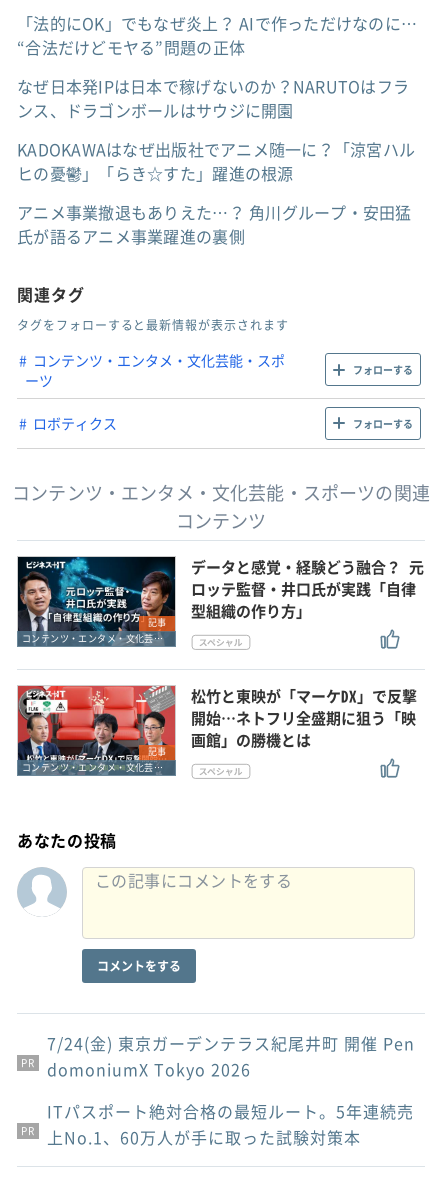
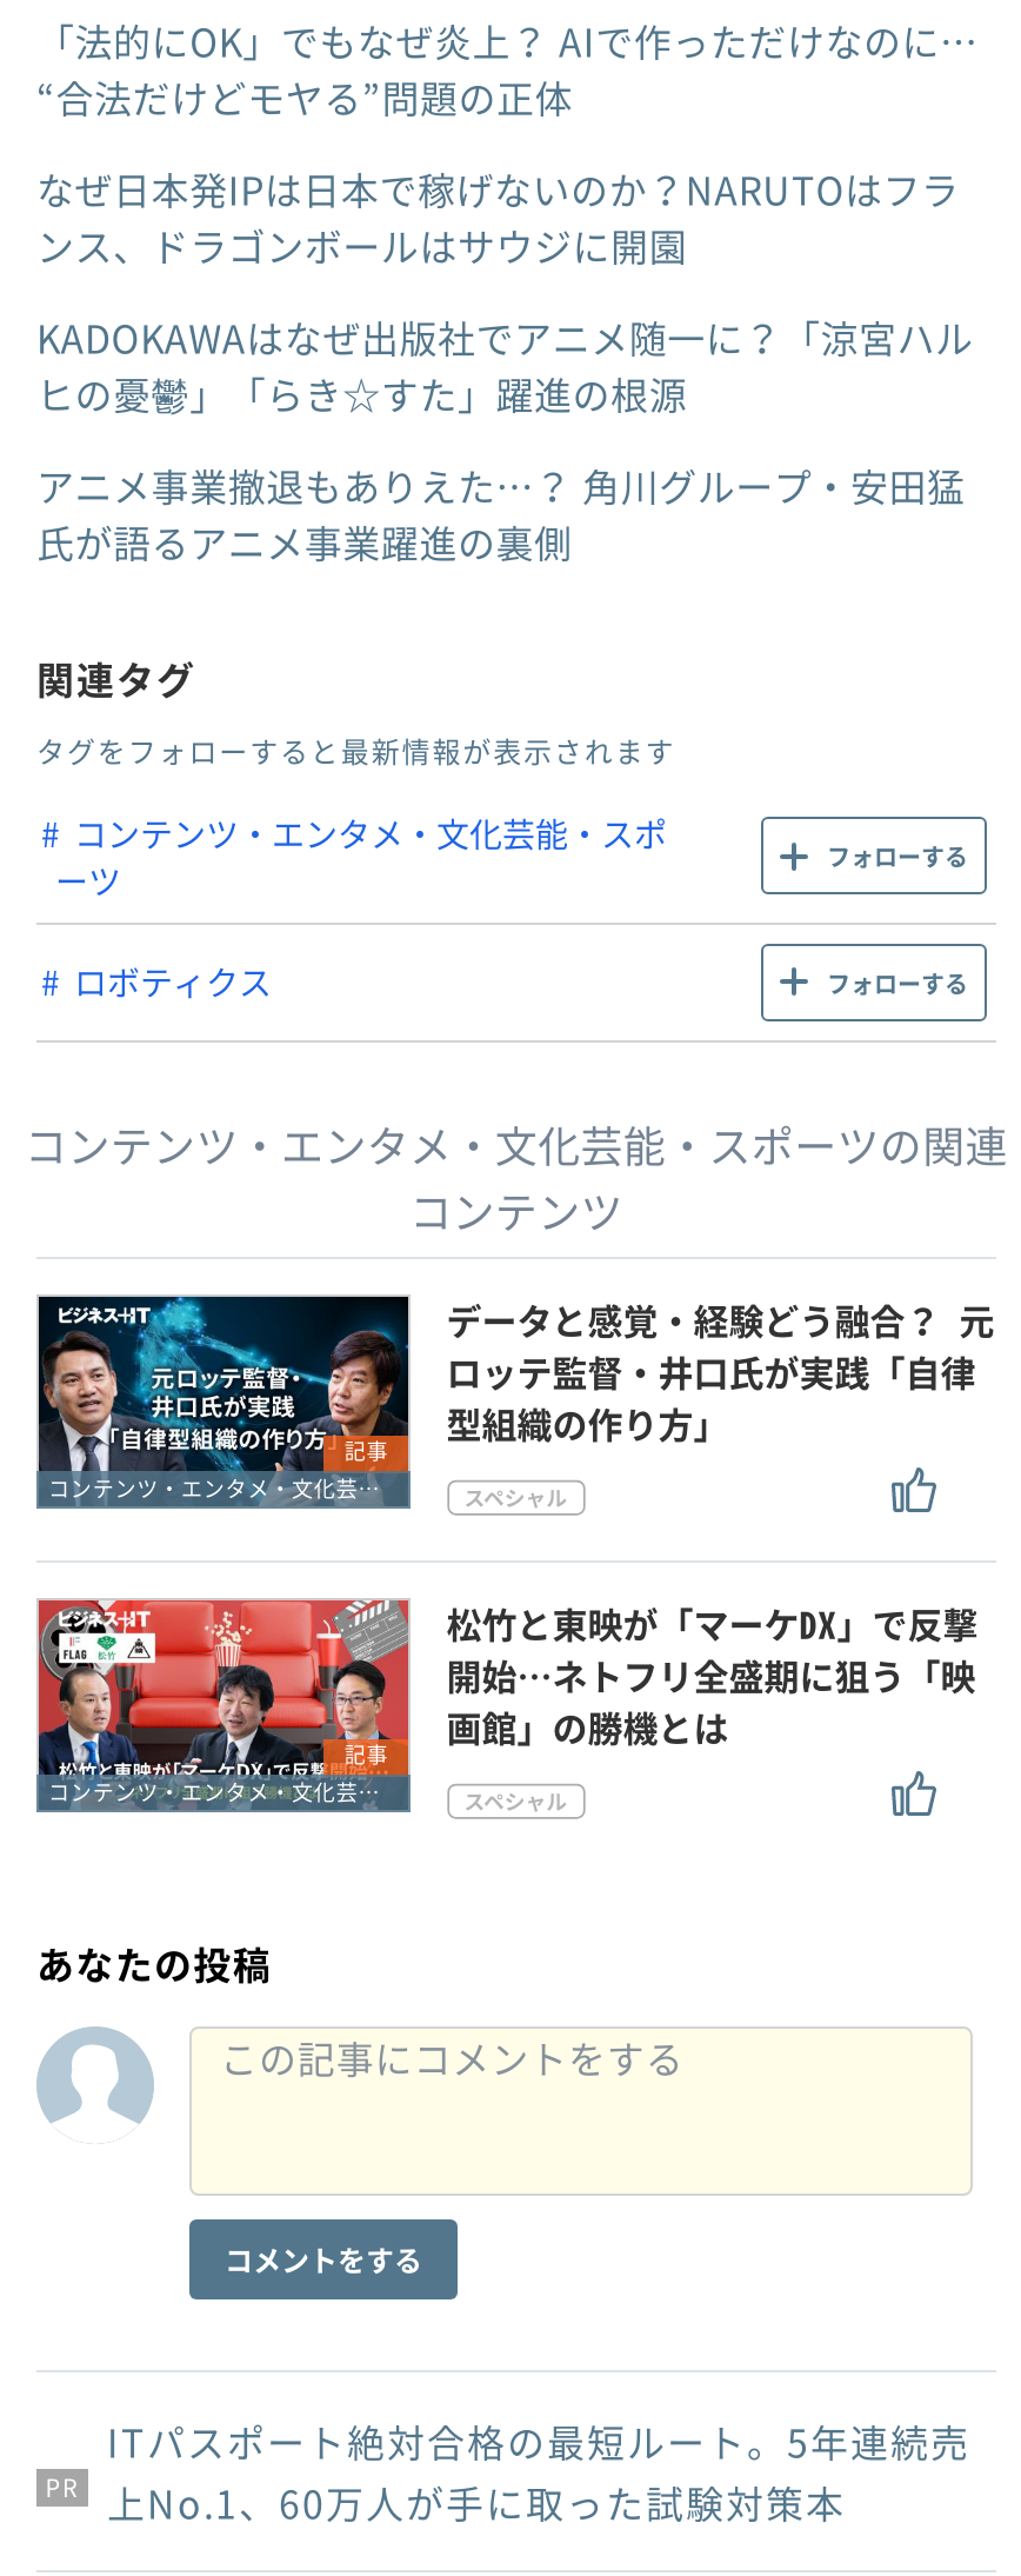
[47,1031,415,1081] 7/24(金) 東京ガーデンテラス紀尾井町 開催 Pen | domoniumX Tokyo 2026 -> none

